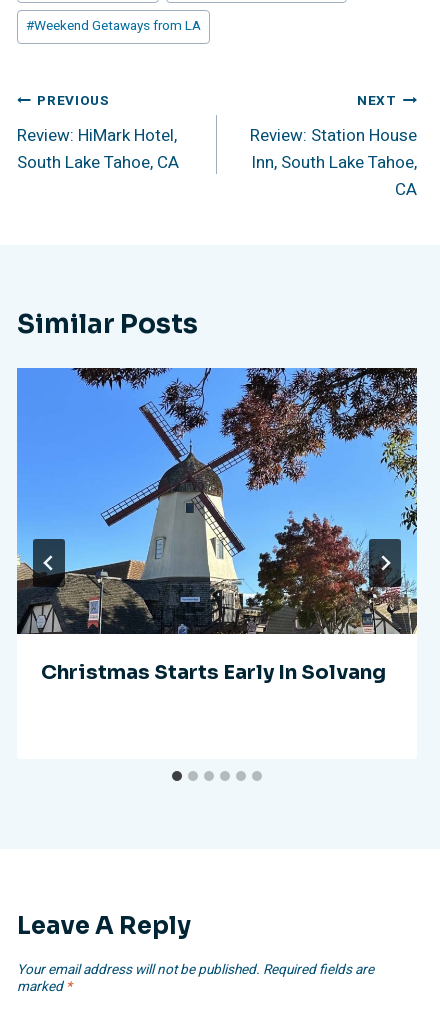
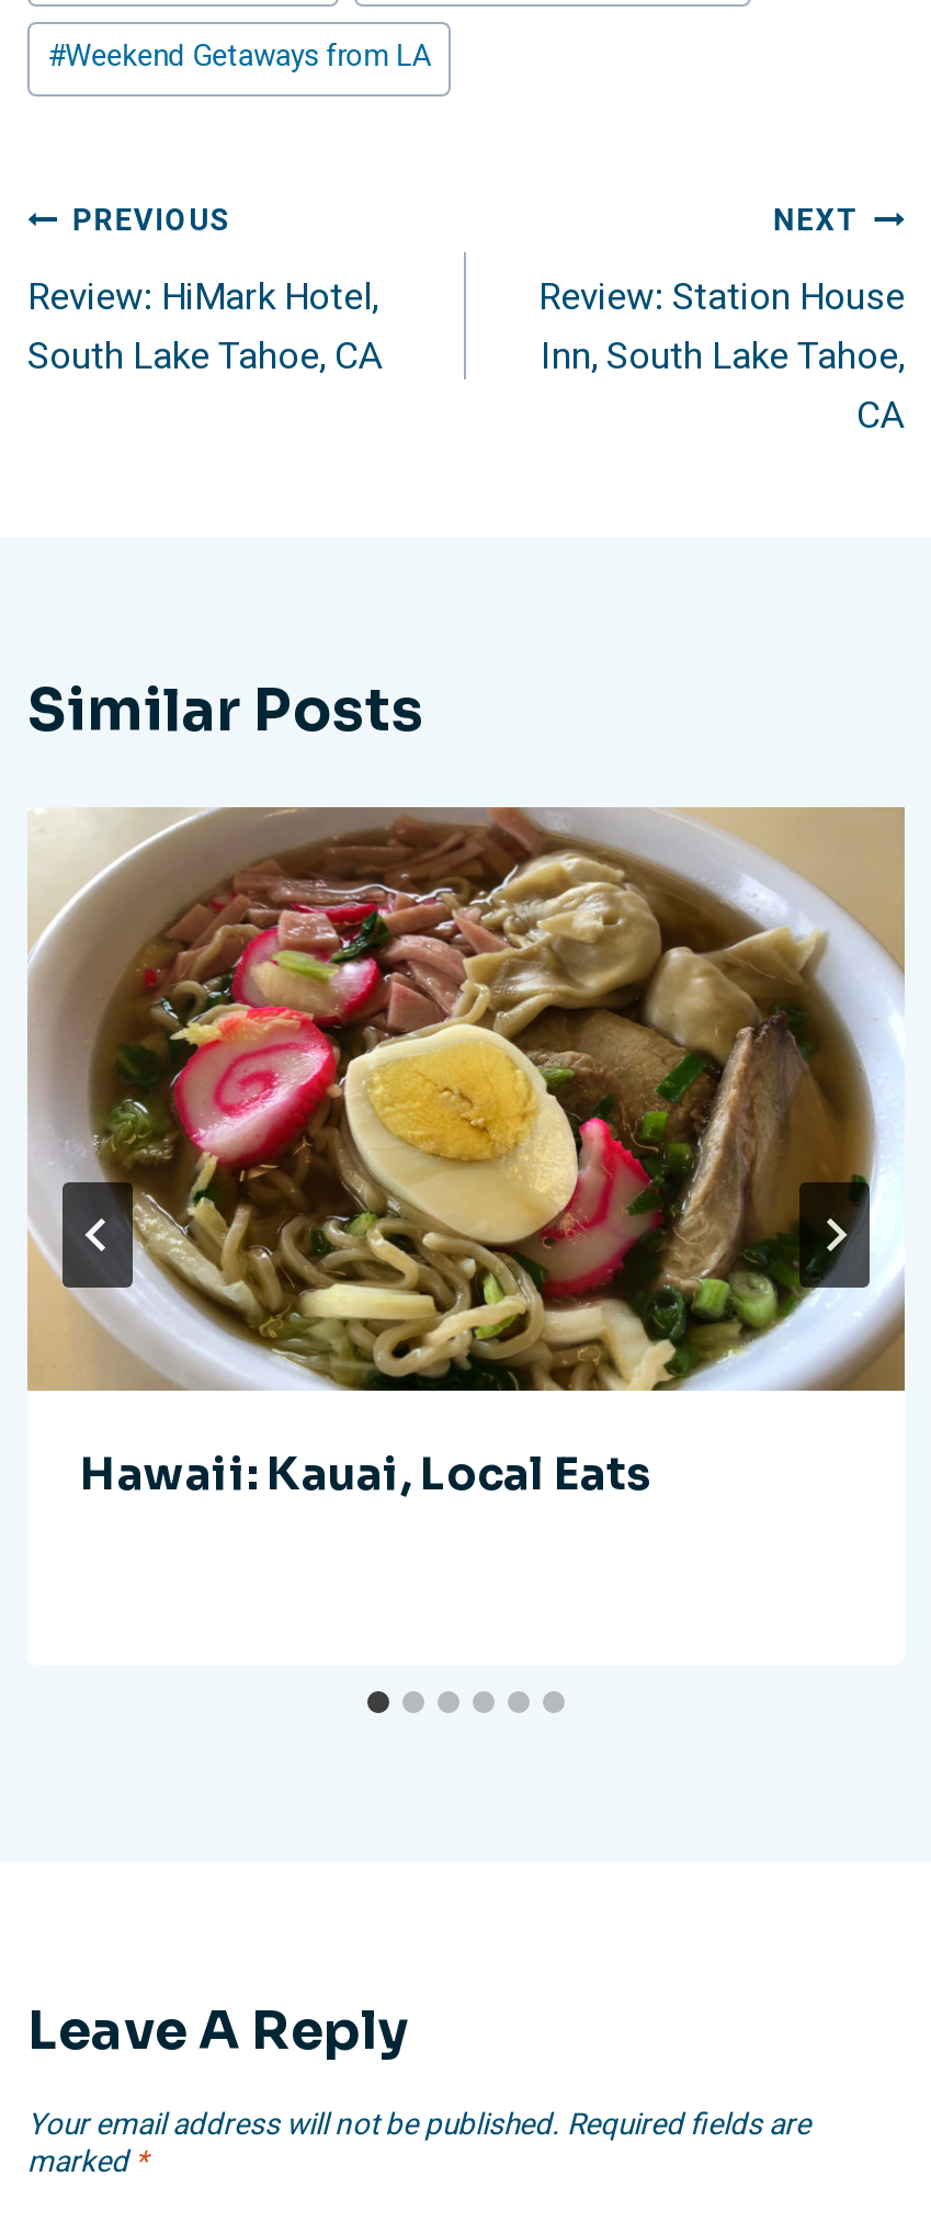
[16,367,418,685] [image] | Christmas Starts Early In Solvang -> [27,805,907,1503] [image] | Hawaii: Kauai, Local Eats

